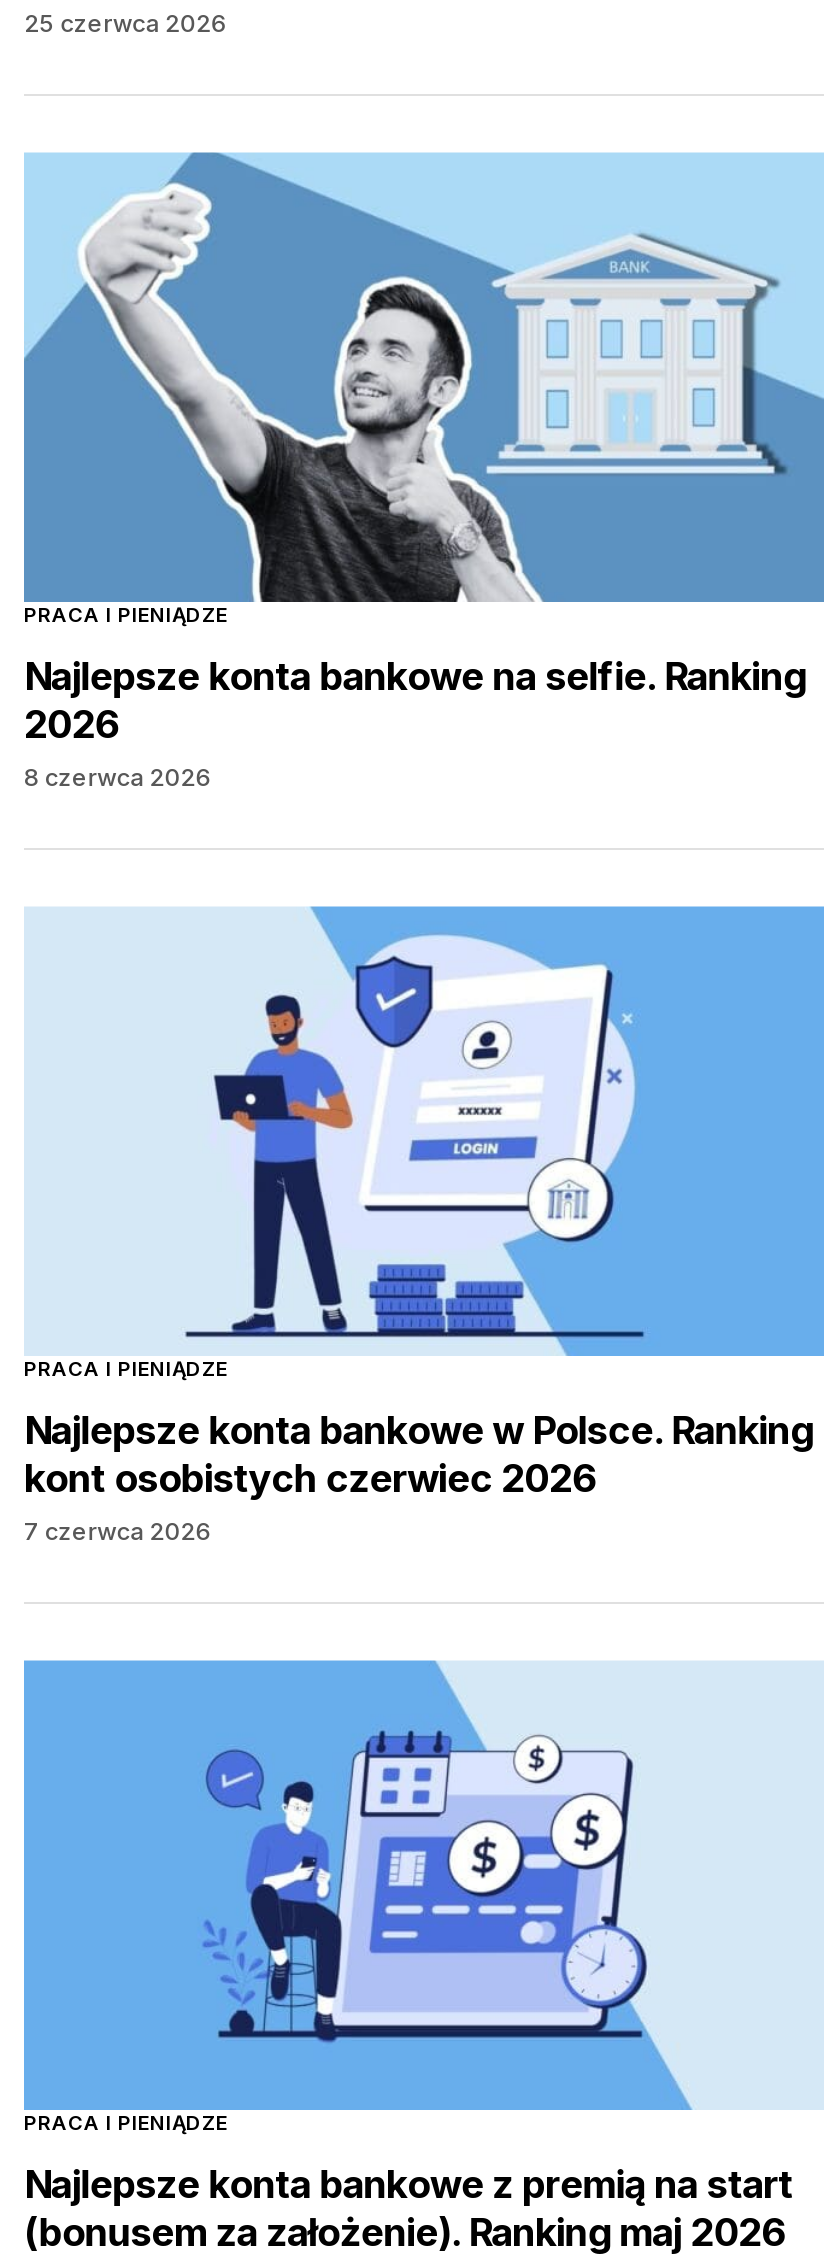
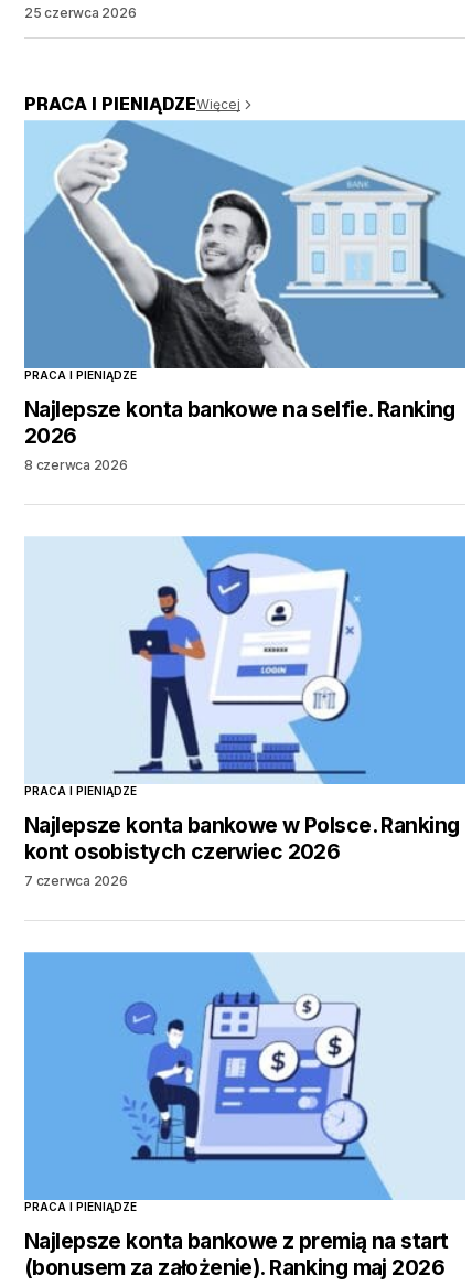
none -> [24,93,240,116] PRACA I PIENIĄDZEWięcej

